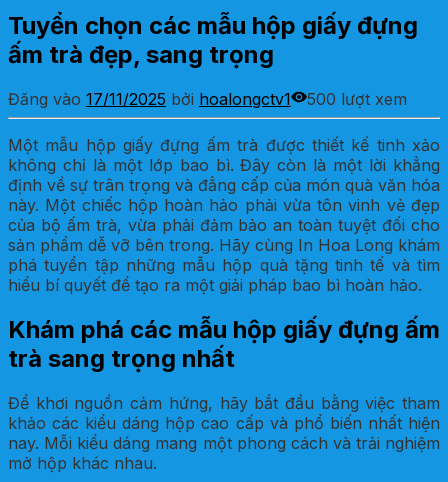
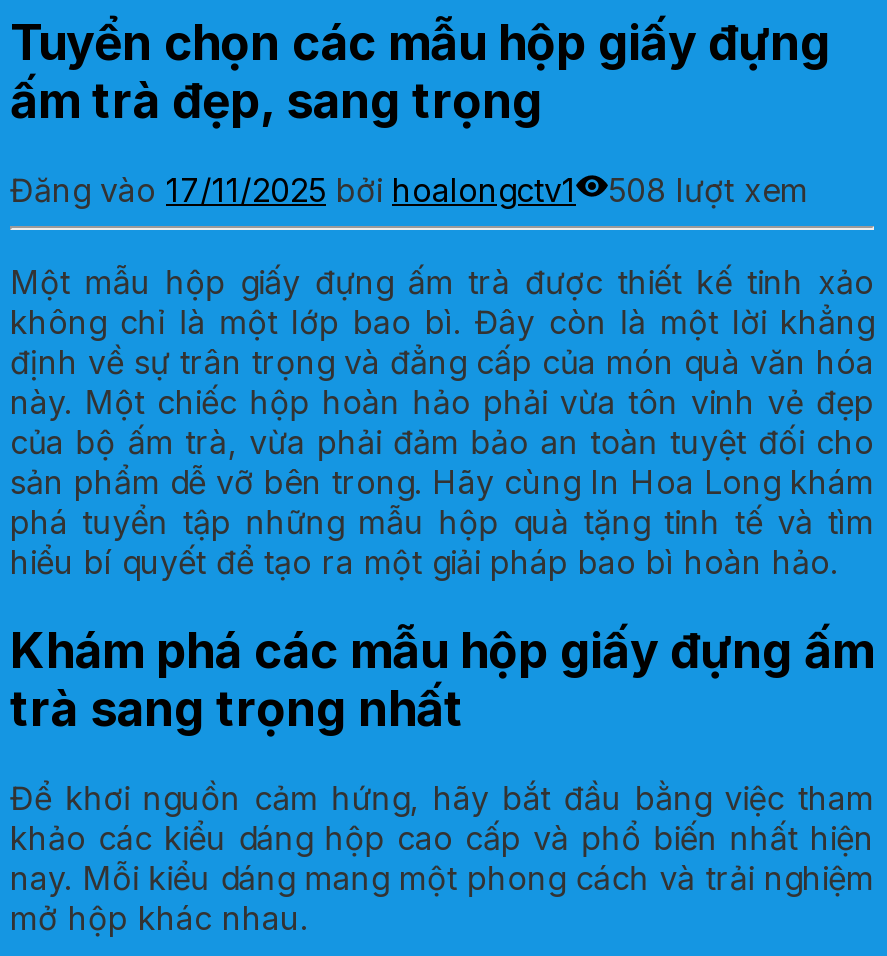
[8,89,407,109] Đăng vào 17/11/2025 bởi hoalongctv1 500 lượt xem -> [10,170,808,210] Đăng vào 17/11/2025 bởi hoalongctv1 508 lượt xem

